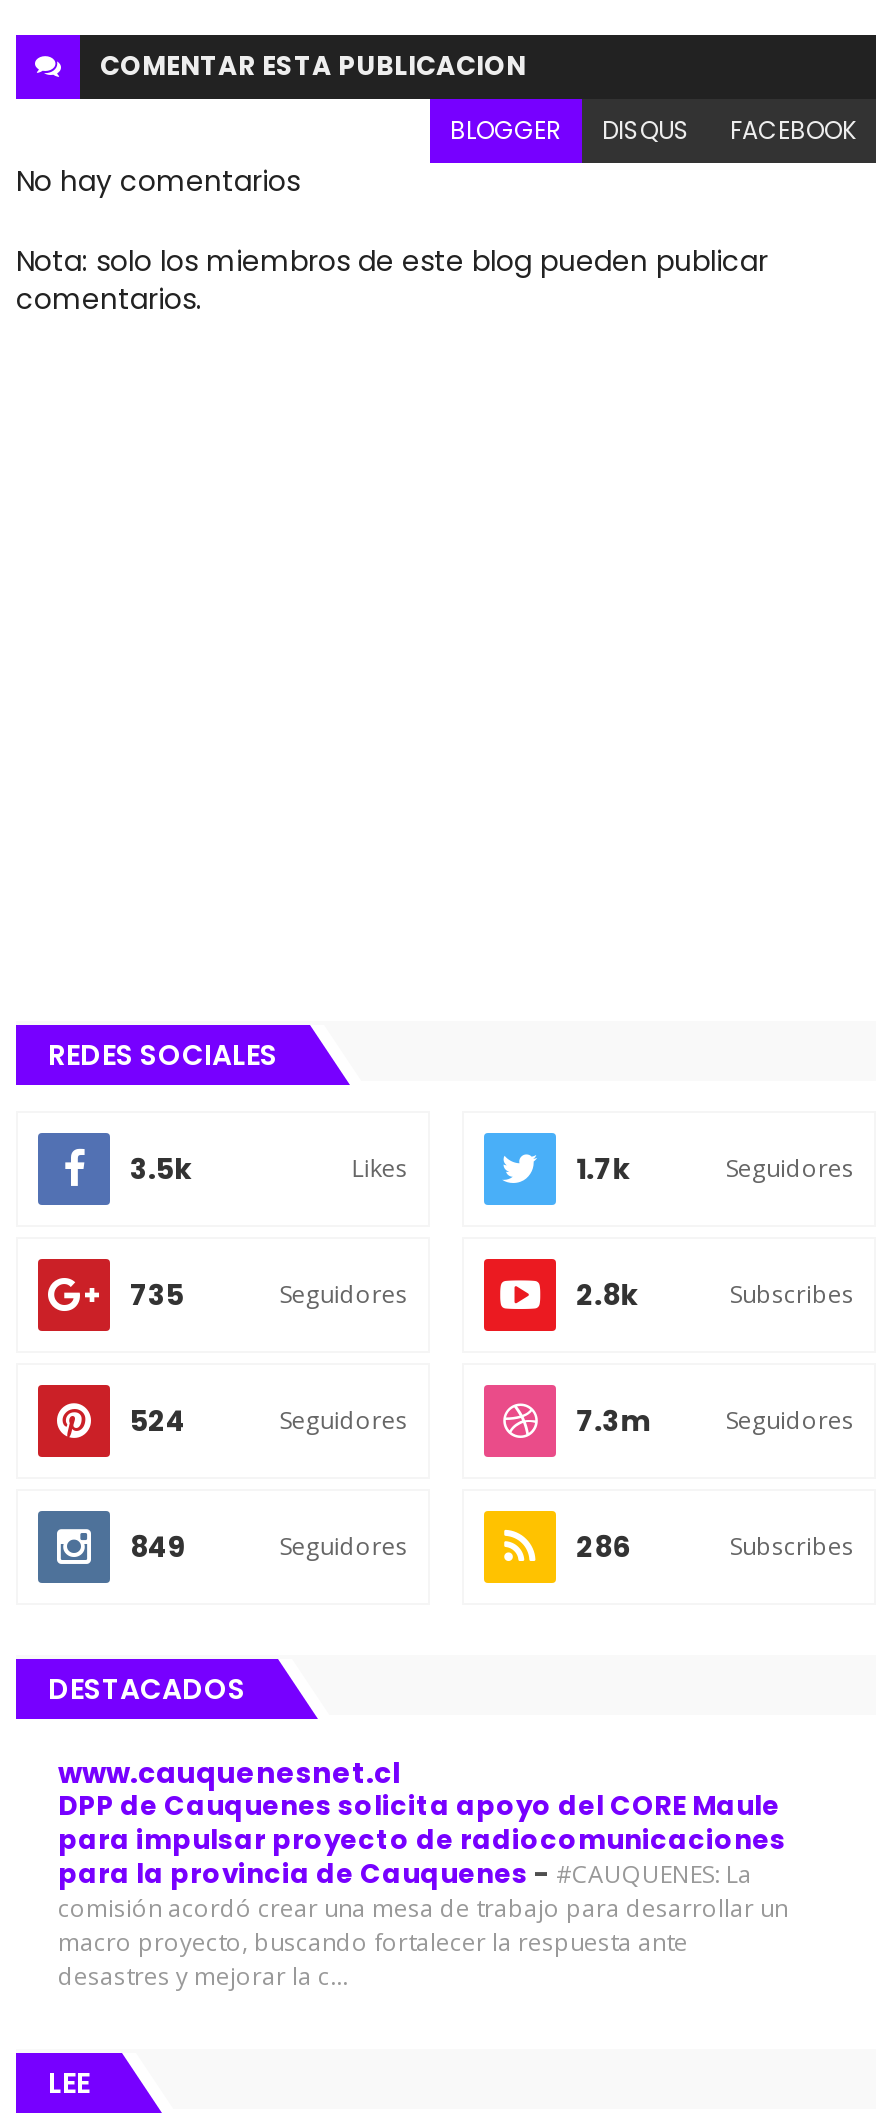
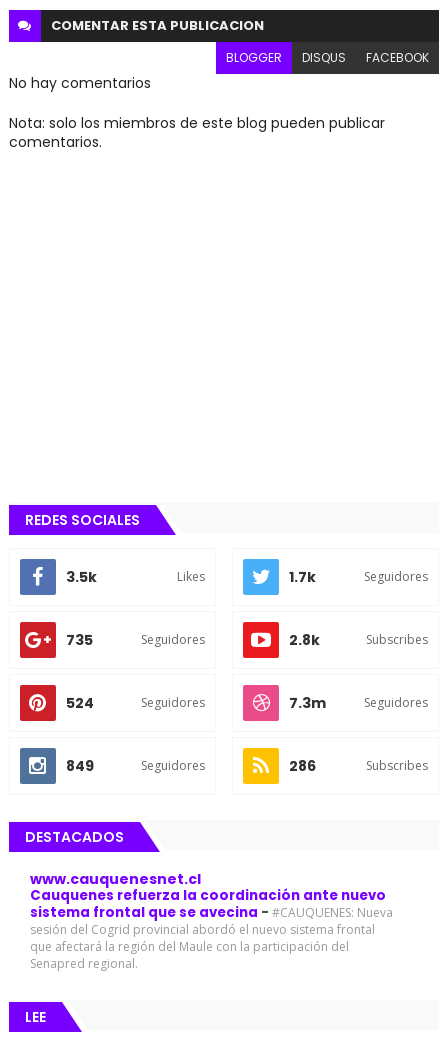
[58,1786,788,1992] DPP de Cauquenes solicita apoyo del CORE Maule | para impulsar proyecto de radiocomunicaciones | para la provincia de Cauquenes - #CAUQUENES: La | comisión acordó crear una mesa de trabajo para desarrollar un | macro proyecto, buscando fortalecer la respuesta ante | desastres y mejorar la c... -> [30,885,393,971] Cauquenes refuerza la coordinación ante nuevo | sistema frontal que se avecina - #CAUQUENES: Nueva | sesión del Cogrid provincial abordó el nuevo sistema frontal | que afectará la región del Maule con la participación del | Senapred regional.

